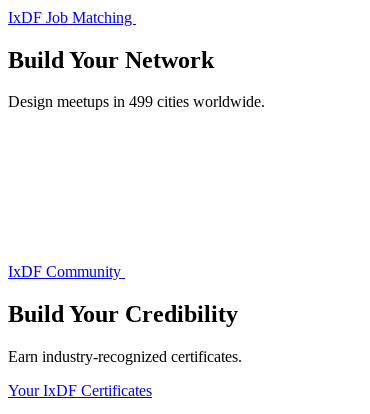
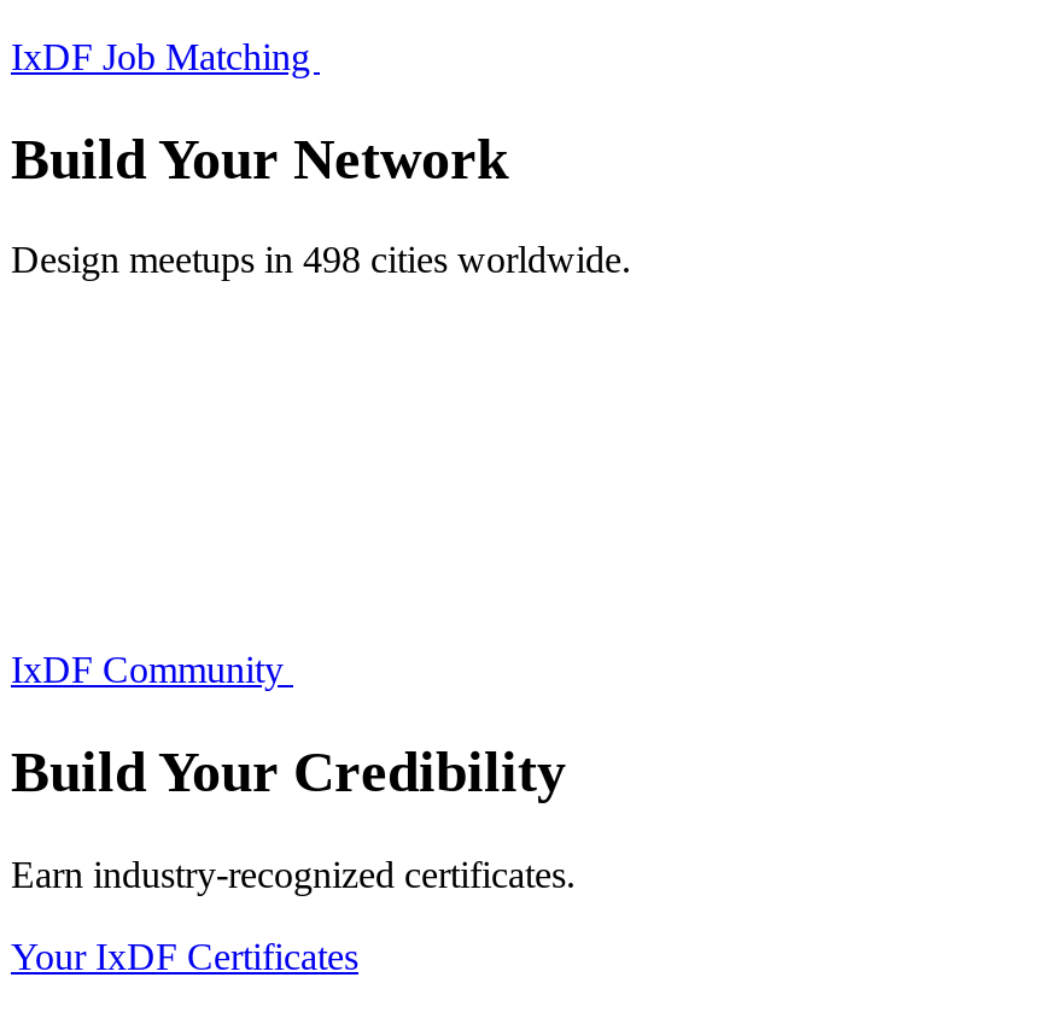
[8,93,265,110] Design meetups in 499 cities worldwide. -> [11,240,631,281] Design meetups in 498 cities worldwide.

